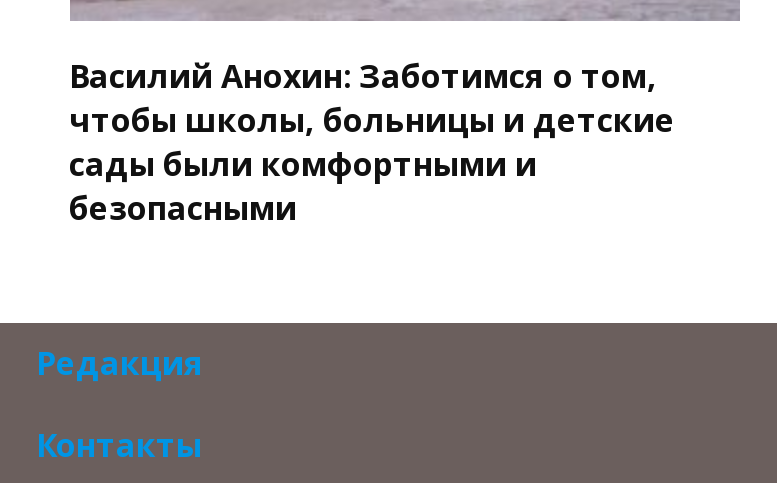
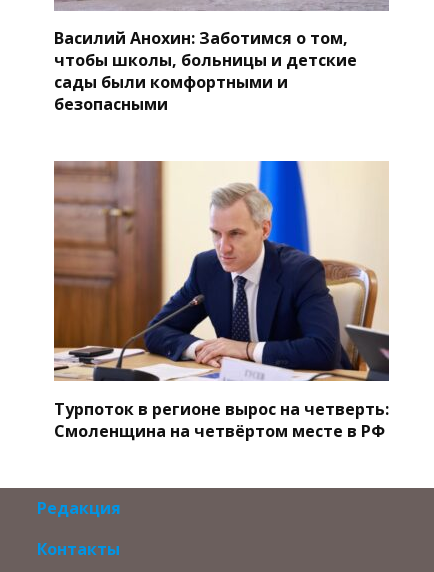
none -> [53,160,390,441] [image] | Турпоток в регионе вырос на четверть: | Смоленщина на четвёртом месте в РФ

